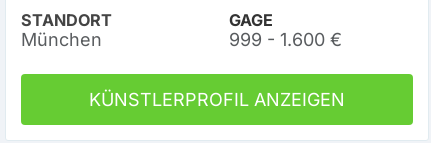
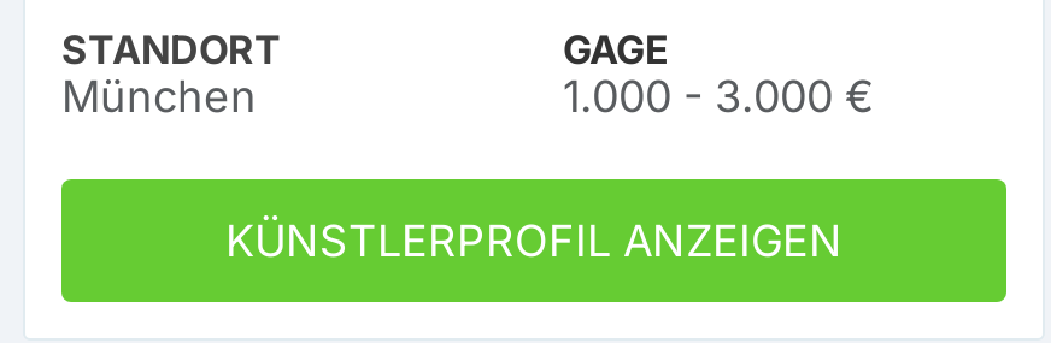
[229,29,342,50] 999 - 1.600 € -> [563,72,874,123] 1.000 - 3.000 €

